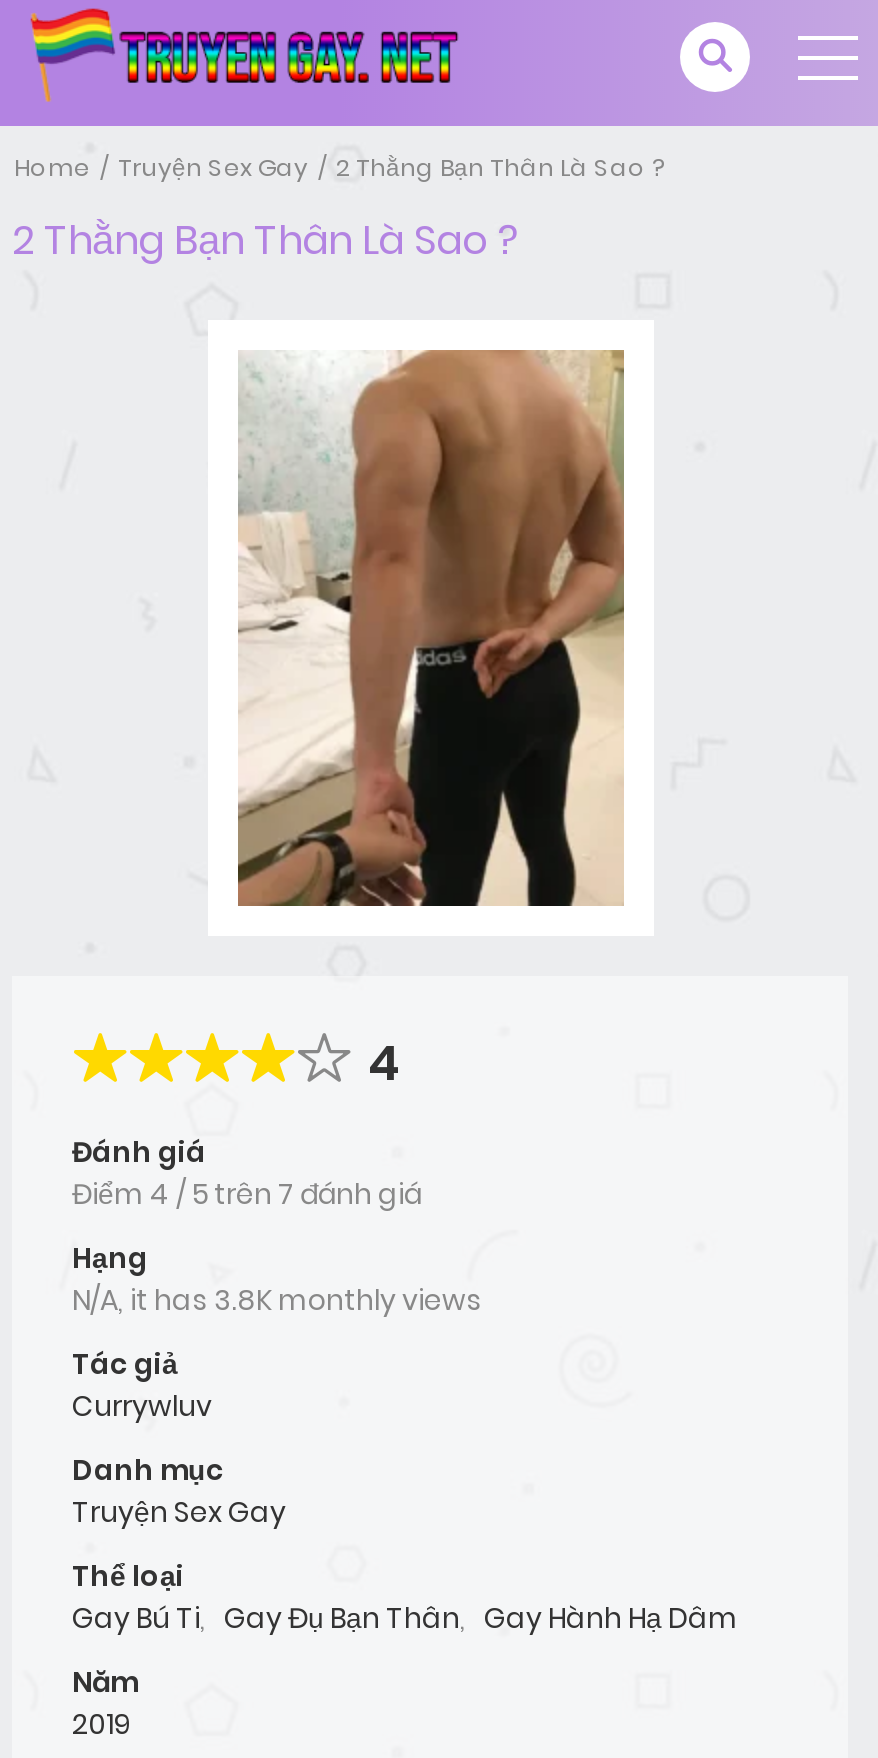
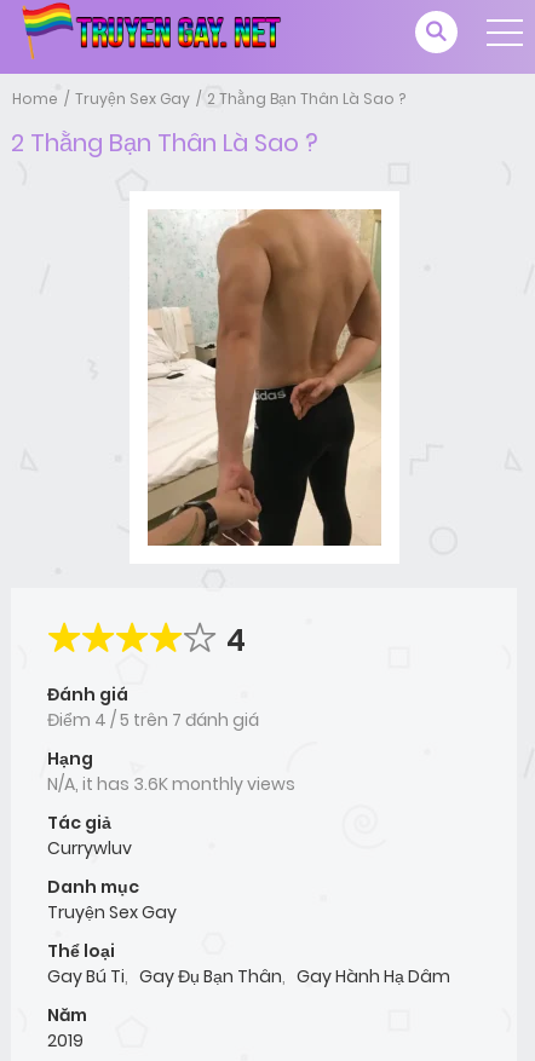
[72,1281,482,1321] N/A, it has 3.8K monthly views -> [47,772,295,797] N/A, it has 3.6K monthly views

